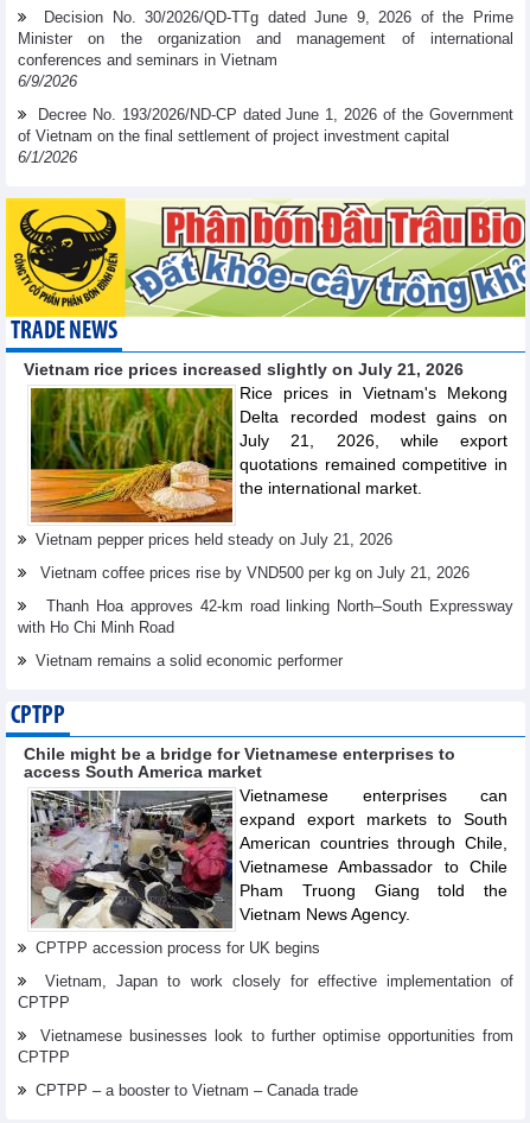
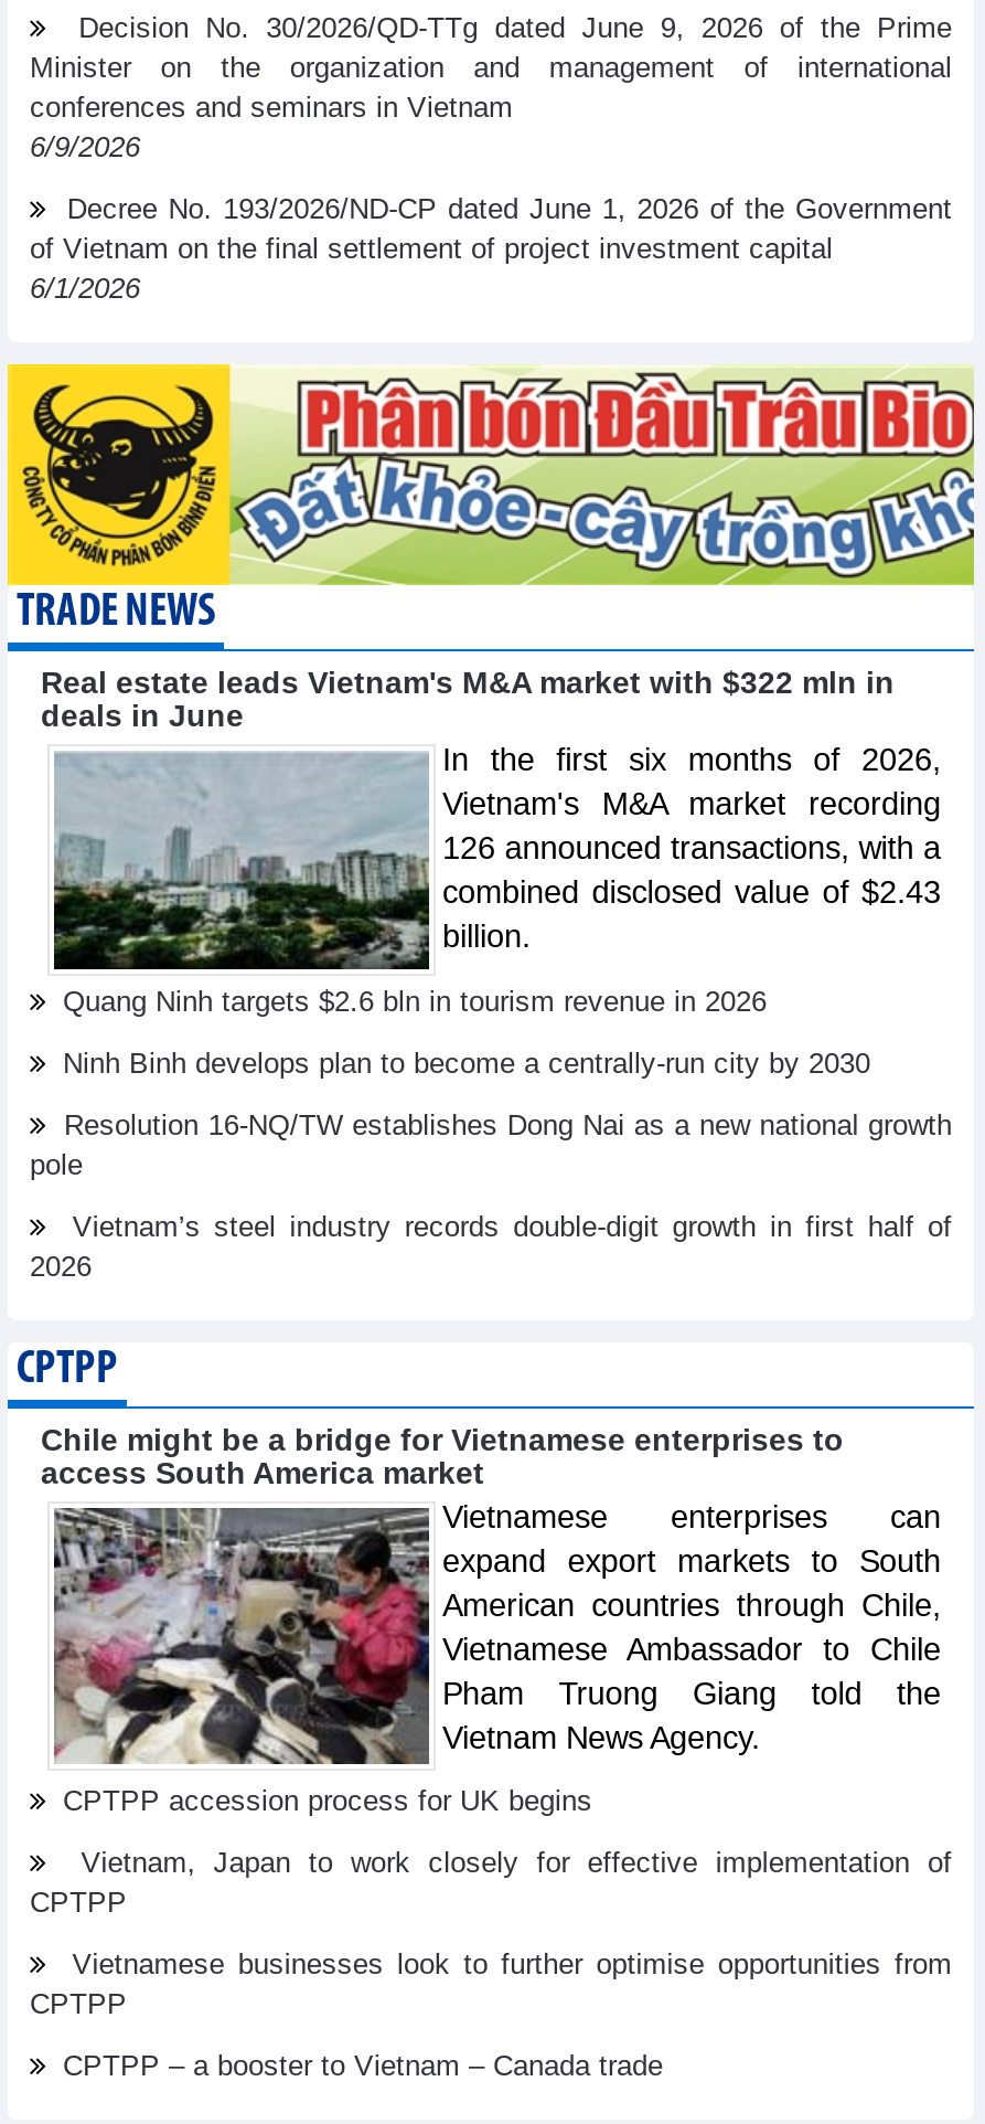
[24,359,507,500] [image] | Vietnam rice prices increased slightly on July 21, 2026 | Rice prices in Vietnam's Mekong | Delta recorded modest gains on | July 21, 2026, while export | quotations remained competitive in | the international market. -> [41,664,941,965] [image] | Real estate leads Vietnam's M&A market with $322 mln in | deals in June | In the first six months of 2026, | Vietnam's M&A market recording | 126 announced transactions, with a | combined disclosed value of $2.43 | billion.
[36,530,392,548] Vietnam pepper prices held steady on July 21, 2026 -> [63,984,767,1017] Quang Ninh targets $2.6 bln in tourism revenue in 2026
[36,564,470,581] Vietnam coffee prices rise by VND500 per kg on July 21, 2026 -> [63,1046,870,1079] Ninh Binh develops plan to become a centrally-run city by 2030
[18,597,513,636] Thanh Hoa approves 42-km road linking North–South Expressway | with Ho Chi Minh Road -> [30,1108,952,1181] Resolution 16-NQ/TW establishes Dong Nai as a new national growth | pole
[36,651,343,669] Vietnam remains a solid economic performer -> [30,1209,952,1282] Vietnam’s steel industry records double-digit growth in first half of | 2026

